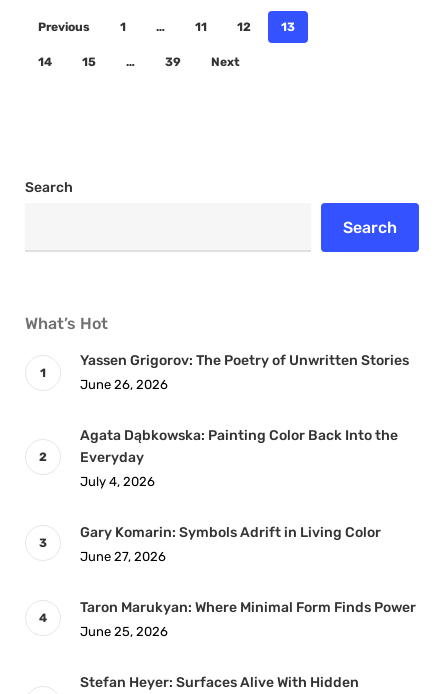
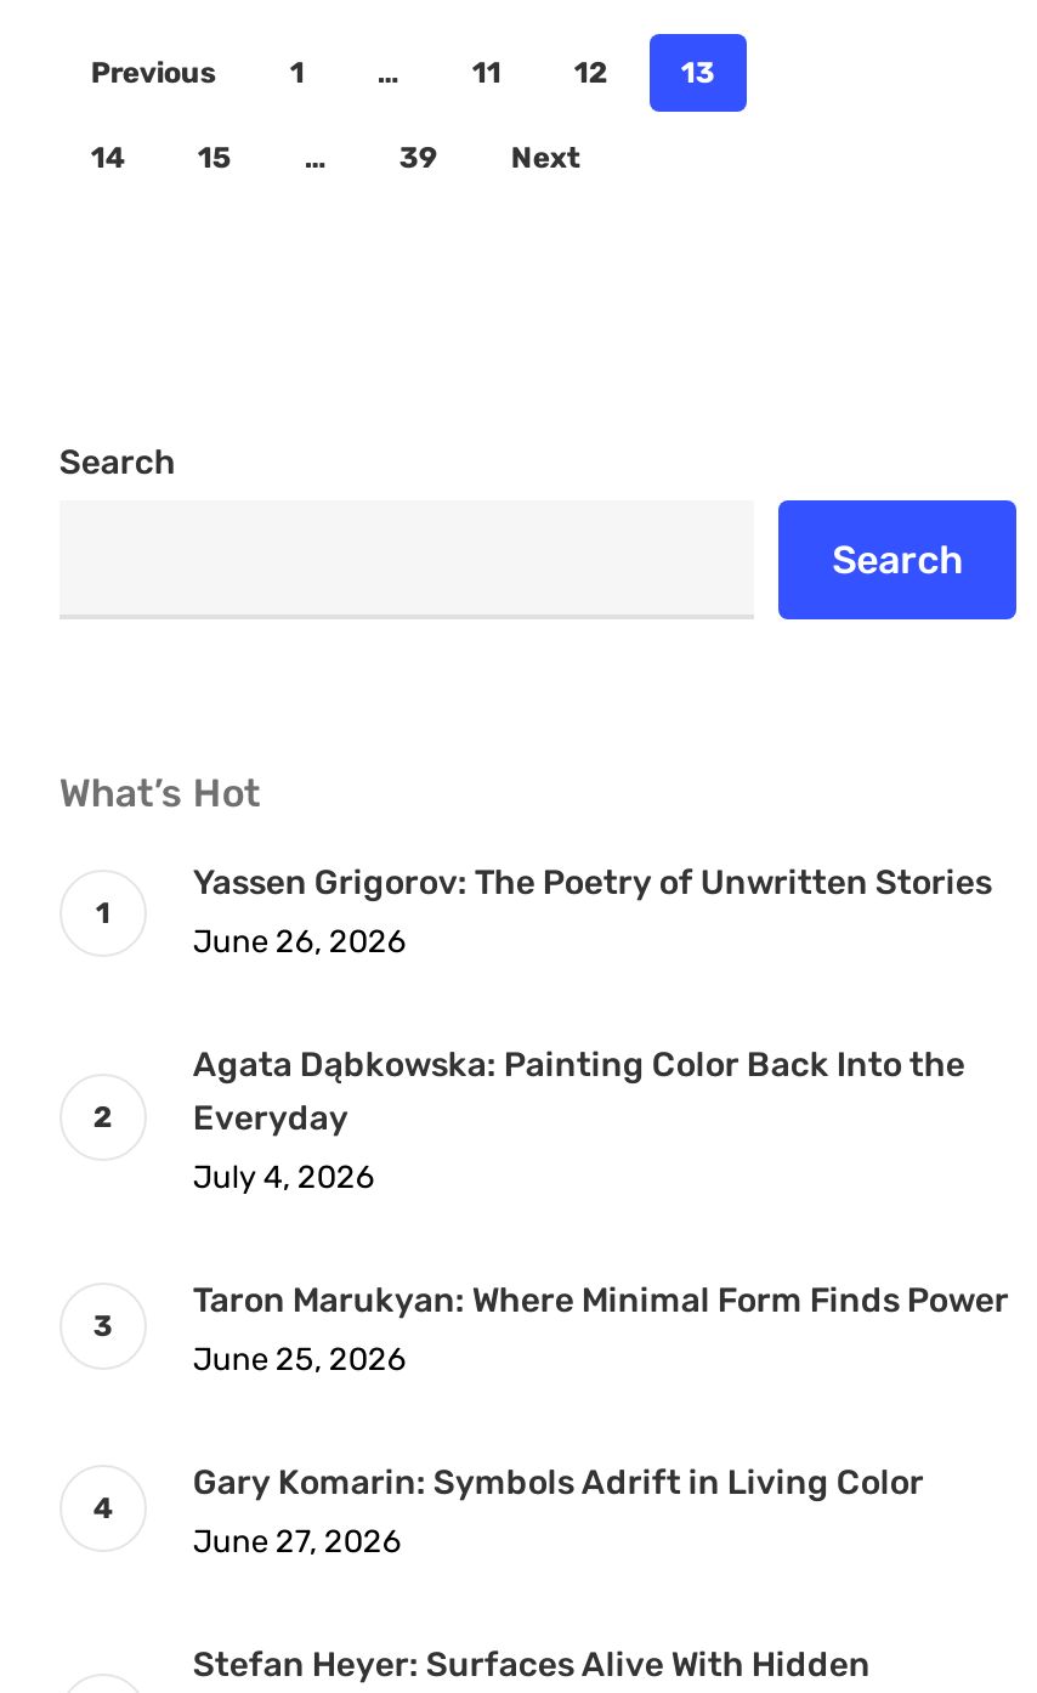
moved [80,524,381,564] -> [193,1462,924,1559]: Gary Komarin: Symbols Adrift in Living Color | June 27, 2026
moved [80,599,416,639] -> [193,1280,1009,1377]: Taron Marukyan: Where Minimal Form Finds Power | June 25, 2026

